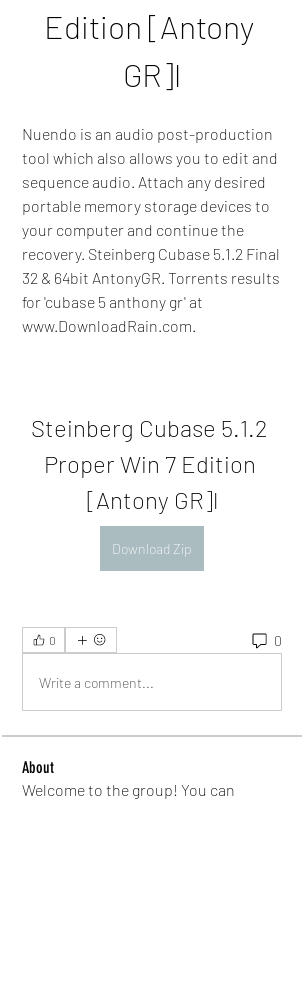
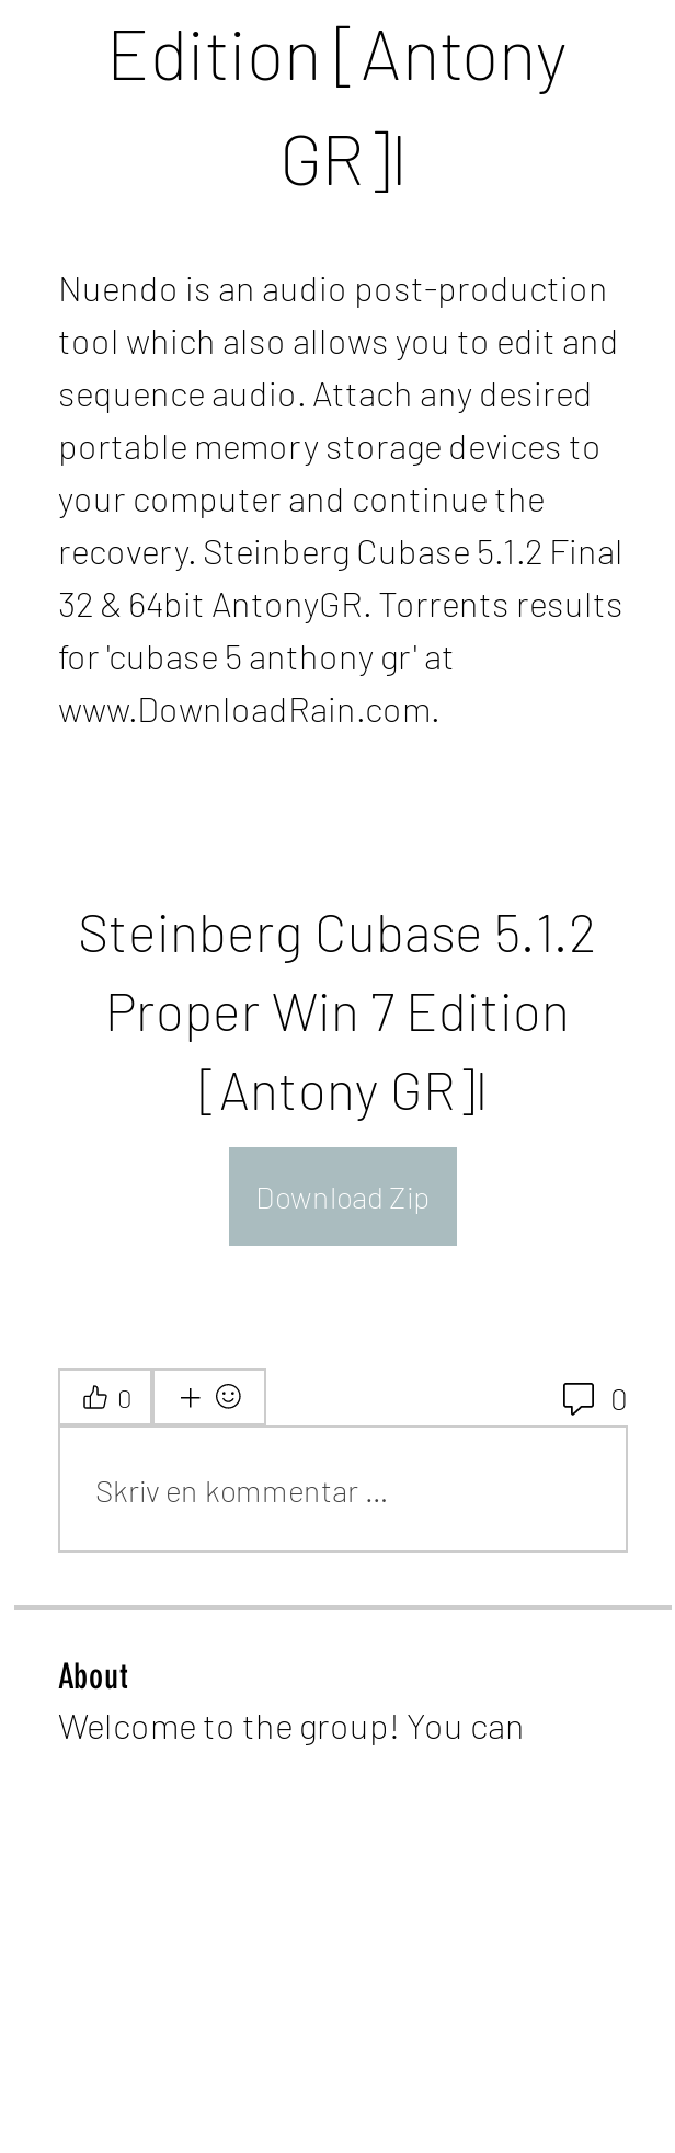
[39,673,154,690] Write a comment... -> [95,1470,389,1508] Skriv en kommentar …

